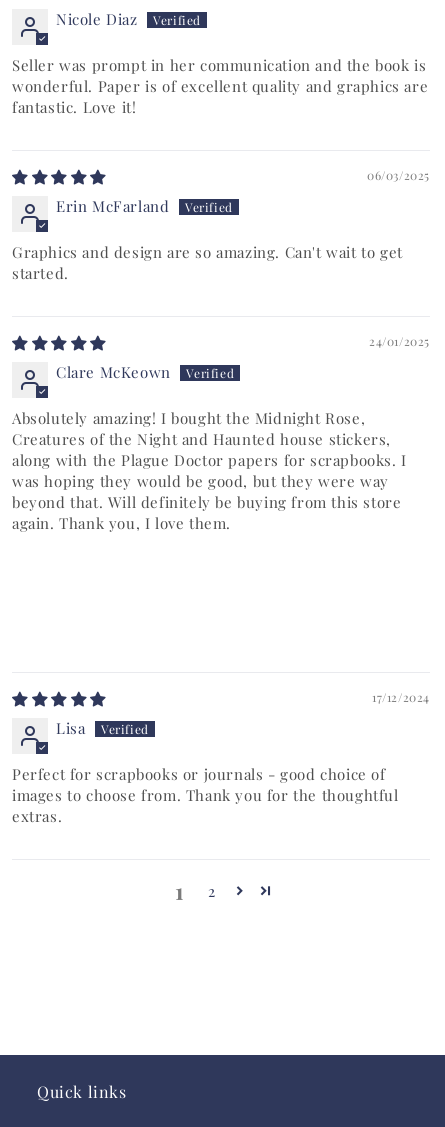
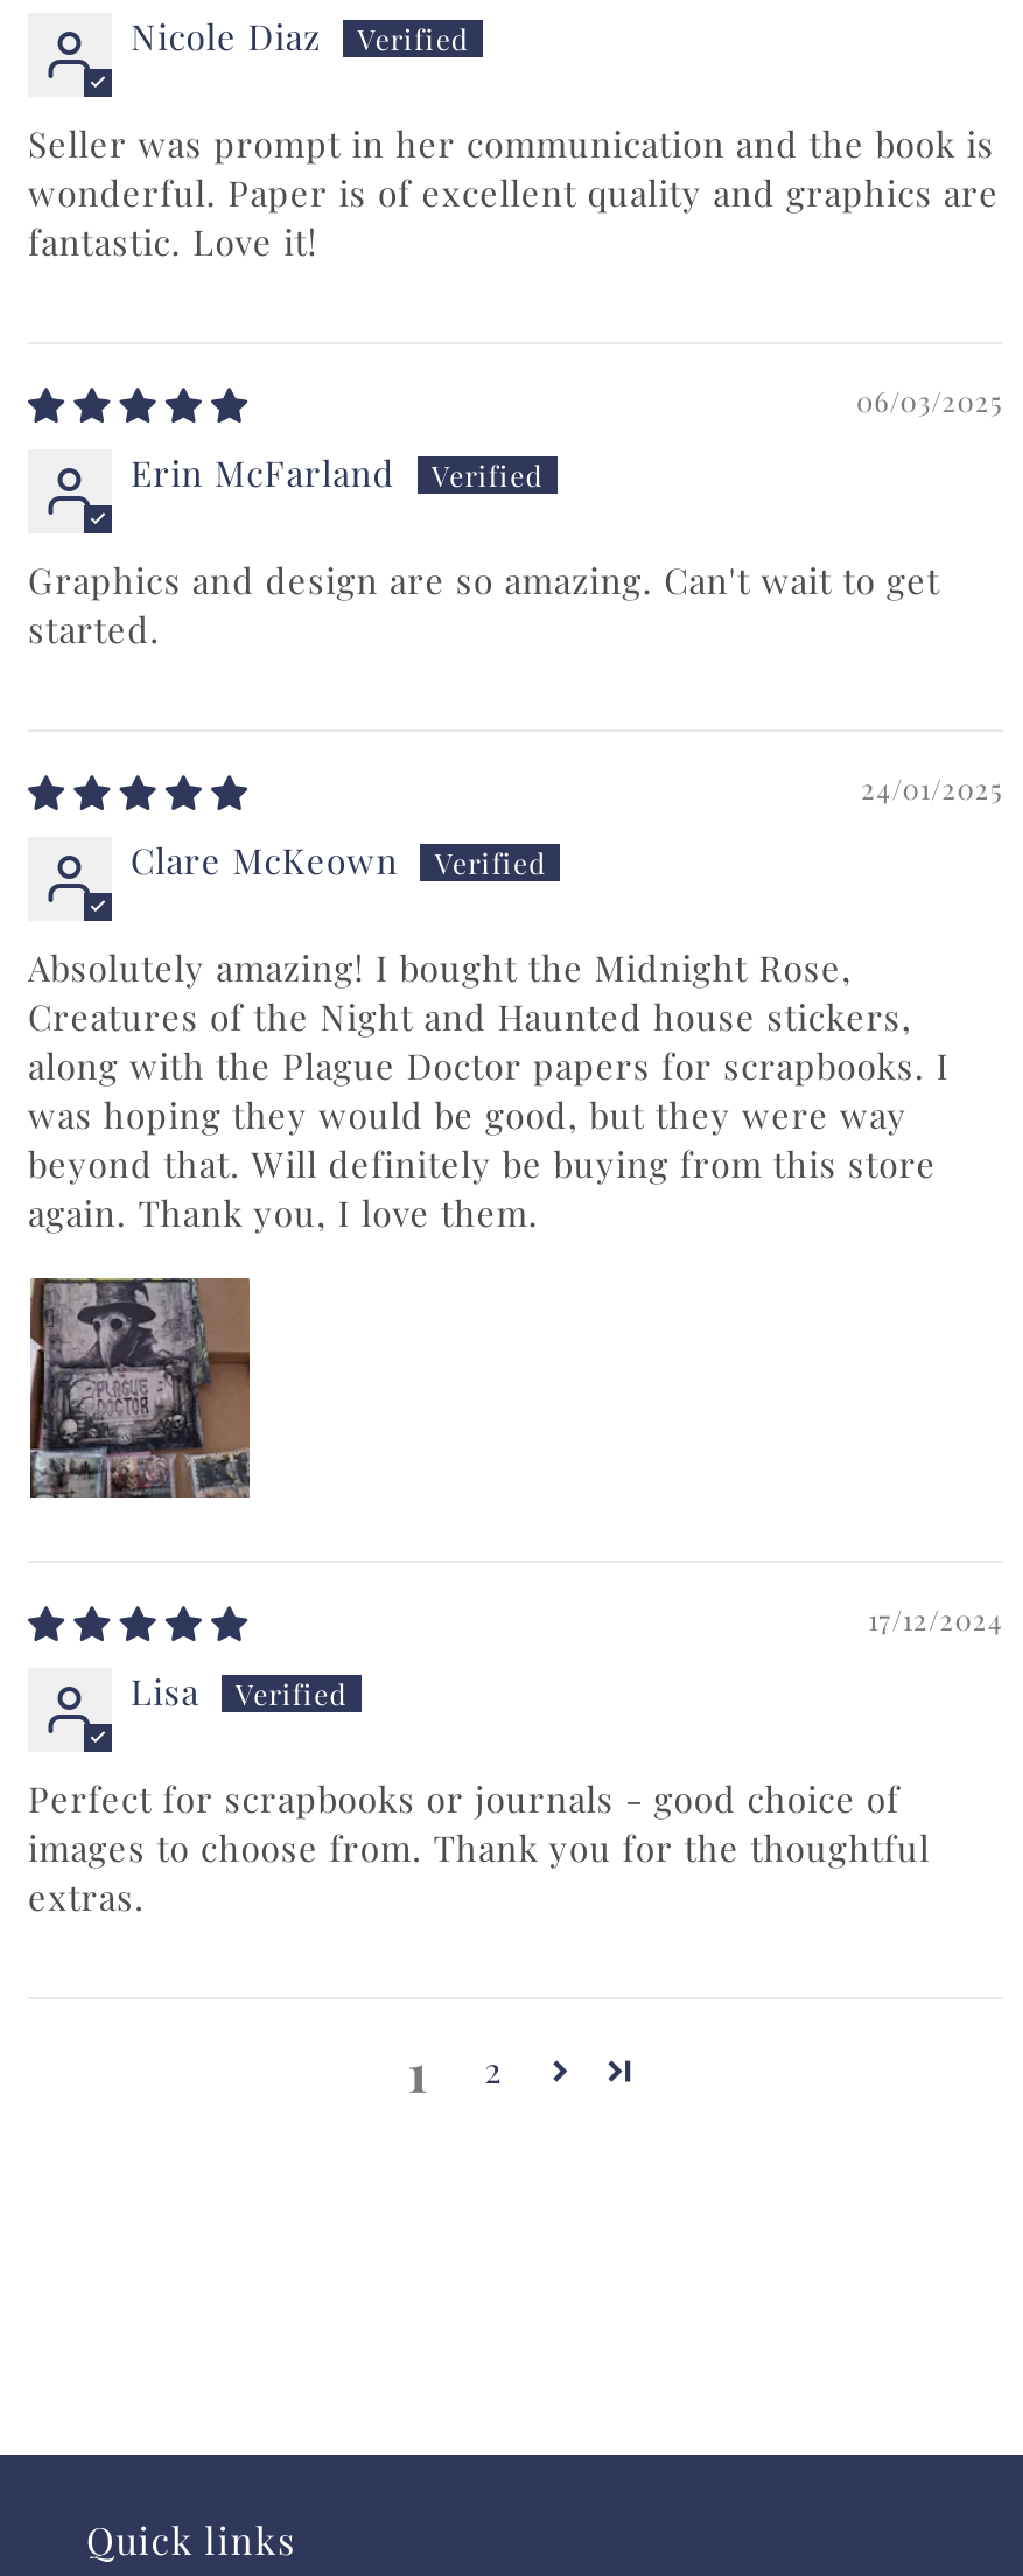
none -> [28,1275,252,1501] [image]

